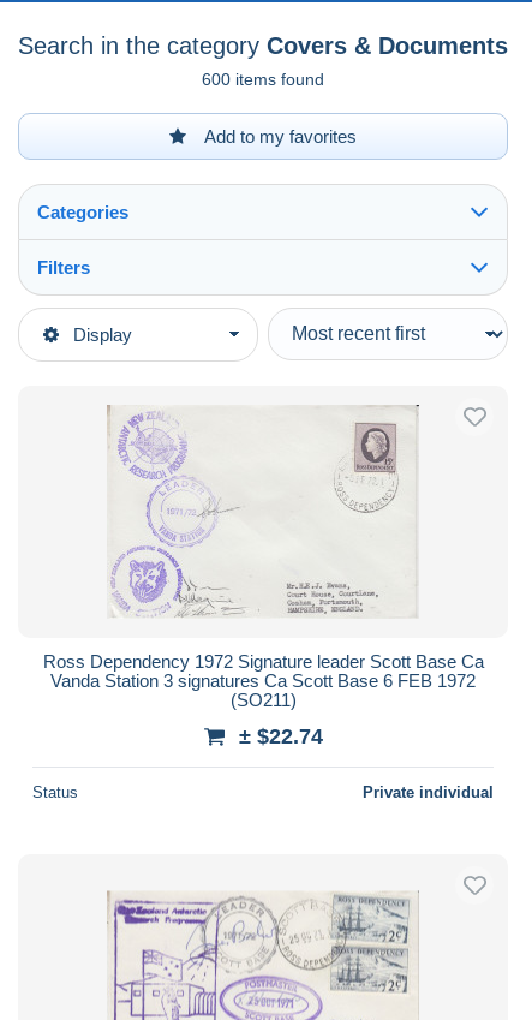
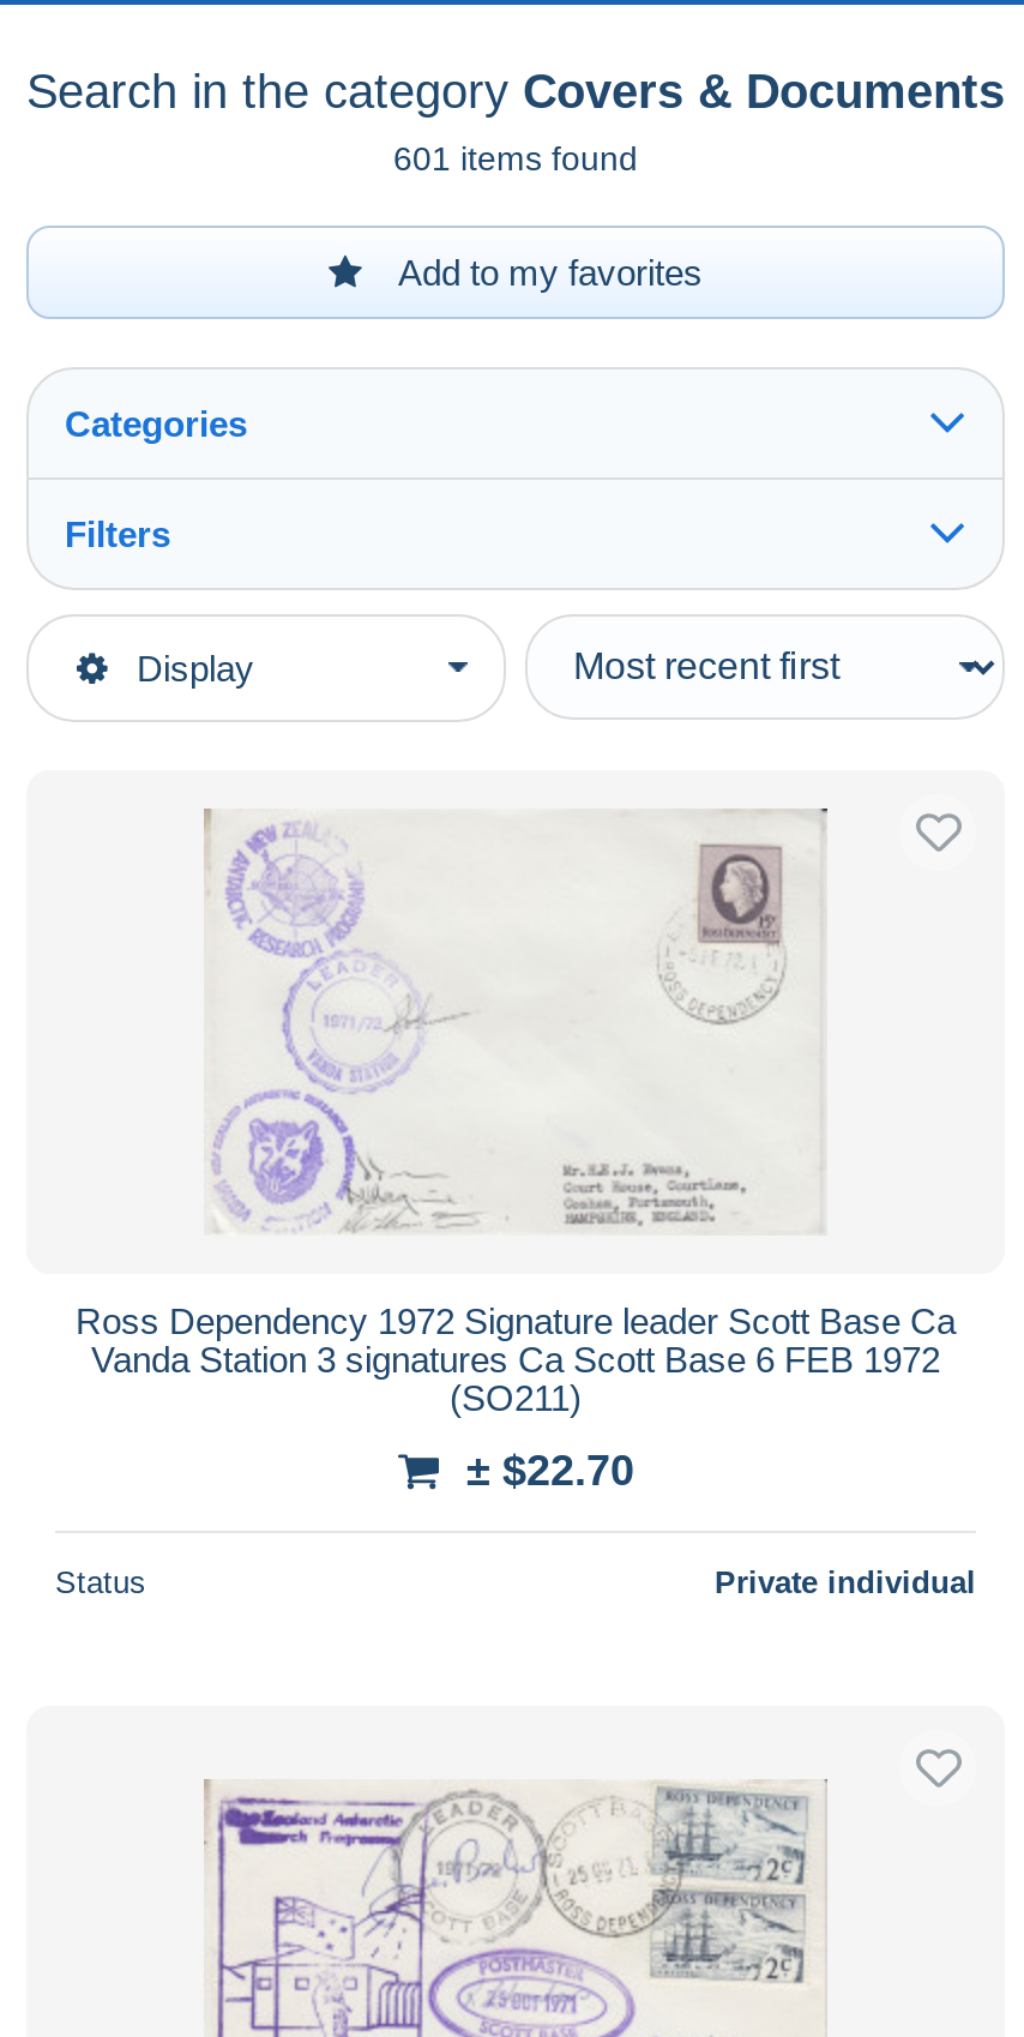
[202,70,324,89] 600 items found -> [393,139,638,177] 601 items found
[238,724,322,748] ± $22.74 -> [466,1447,634,1495] ± $22.70

